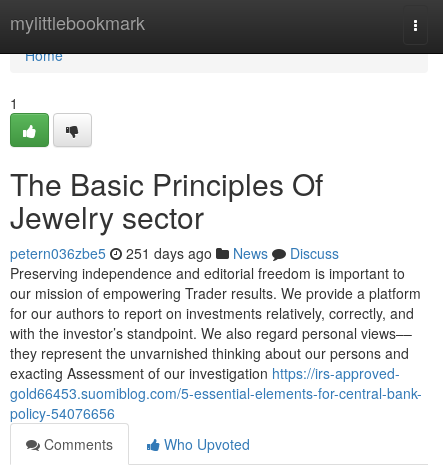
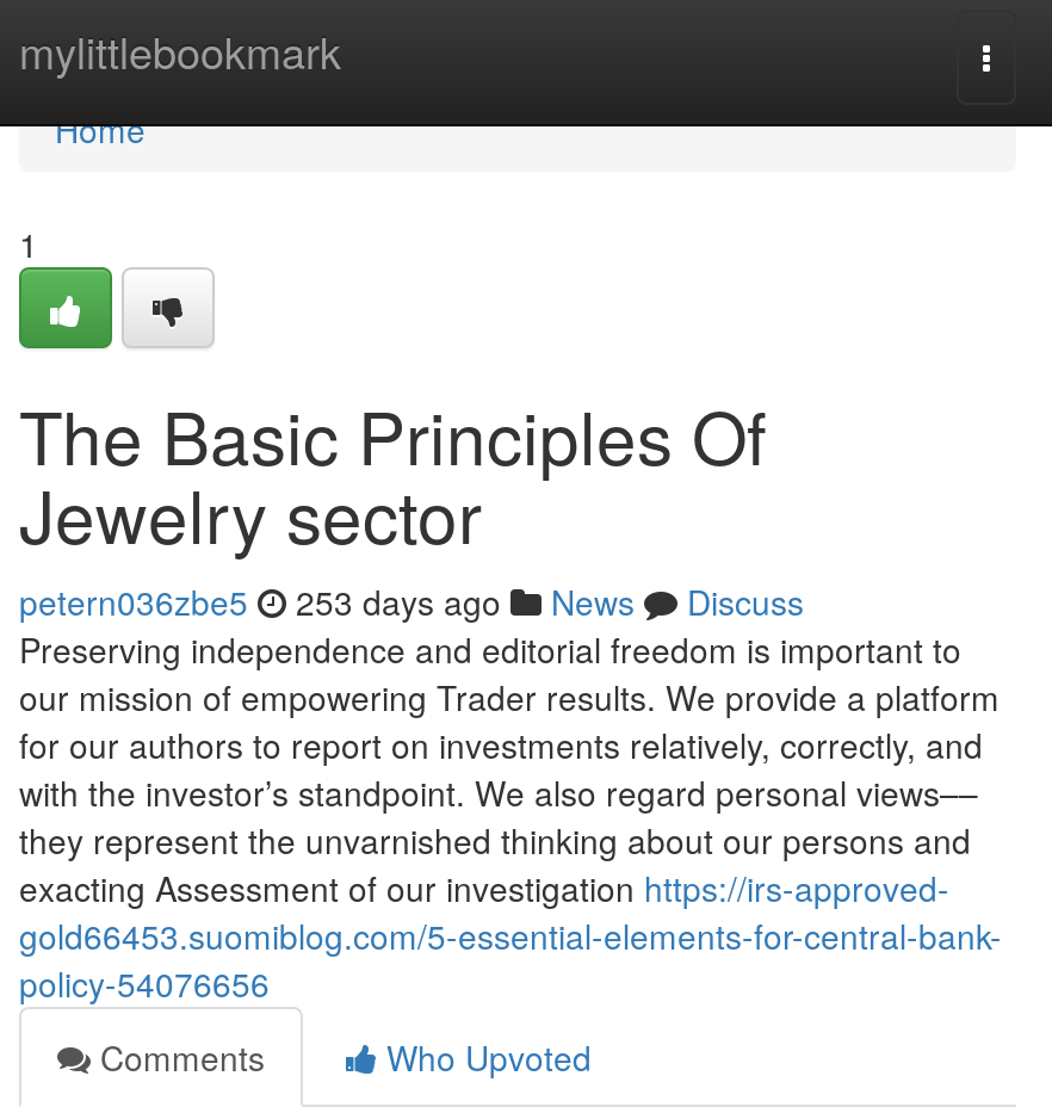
[10,243,339,263] petern036zbe5 251 days ago News Discuss -> [19,577,804,625] petern036zbe5 253 days ago News Discuss

